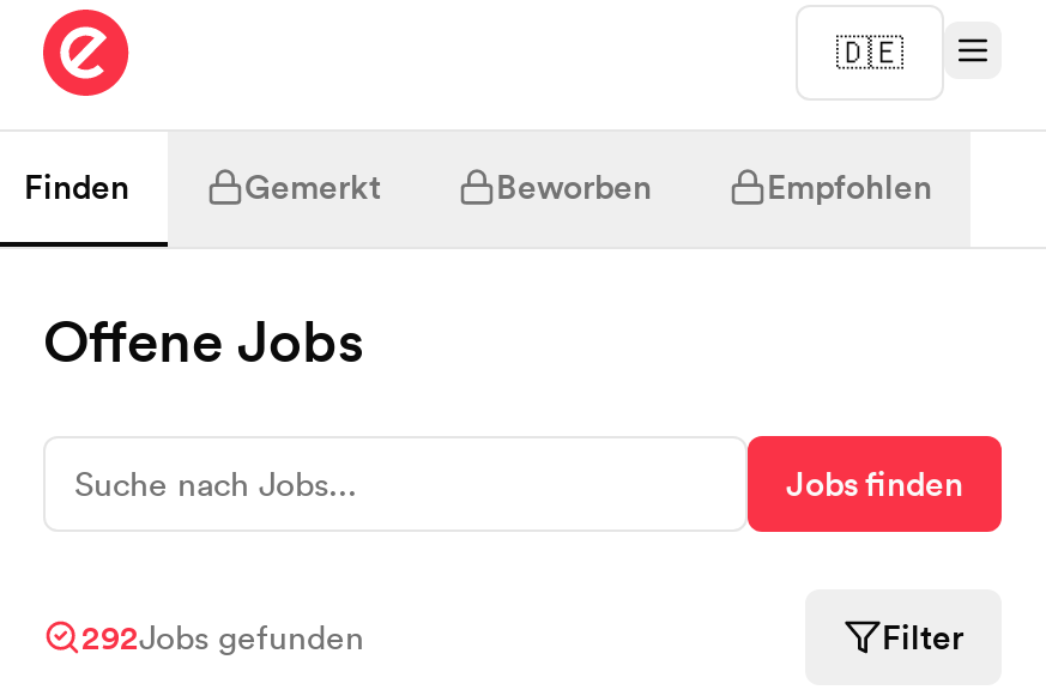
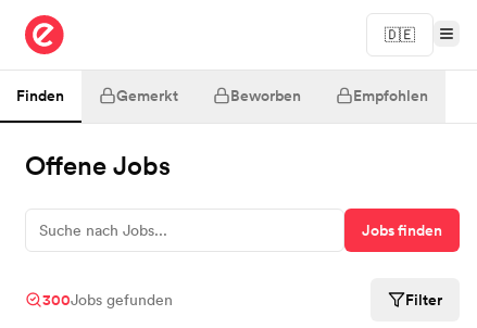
[81,613,364,661] 292Jobs gefunden -> [42,289,173,311] 300Jobs gefunden

